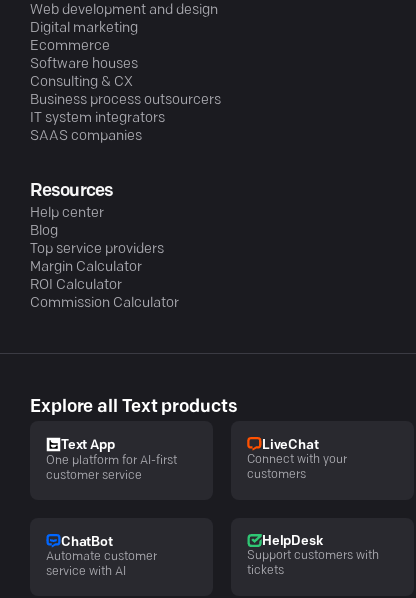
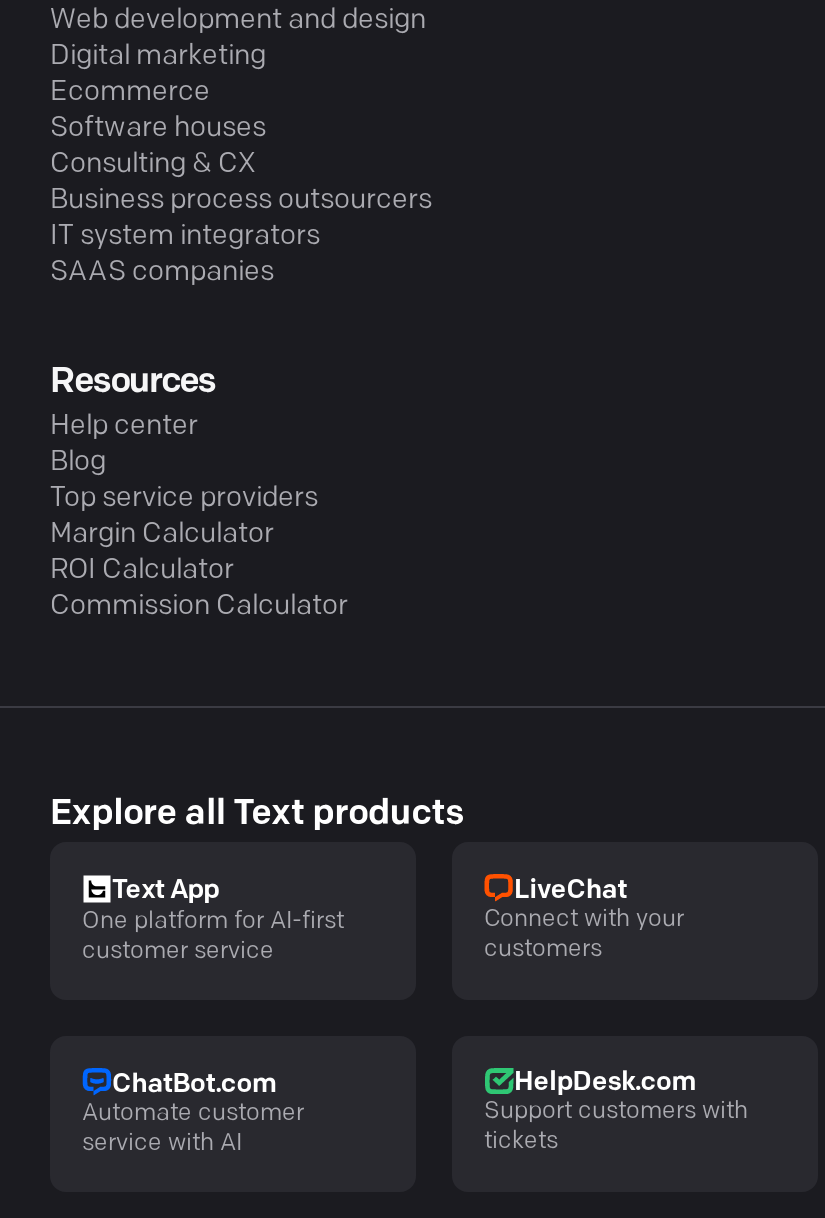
[61,536,113,549] ChatBot -> [112,1071,276,1097] ChatBot.com
[262,535,322,548] HelpDesk -> [514,1070,695,1096] HelpDesk.com

